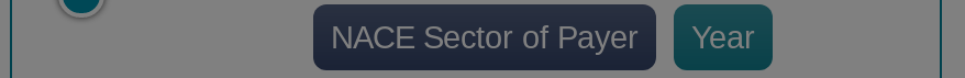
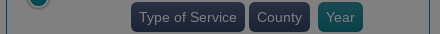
[331,20,639,55] NACE Sector of Payer -> [139,9,302,25] Type of Service | County

